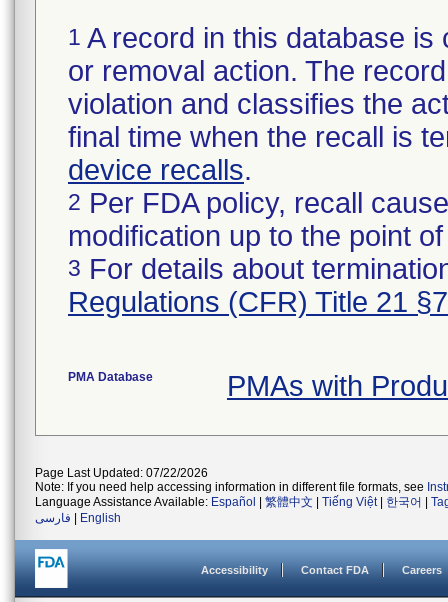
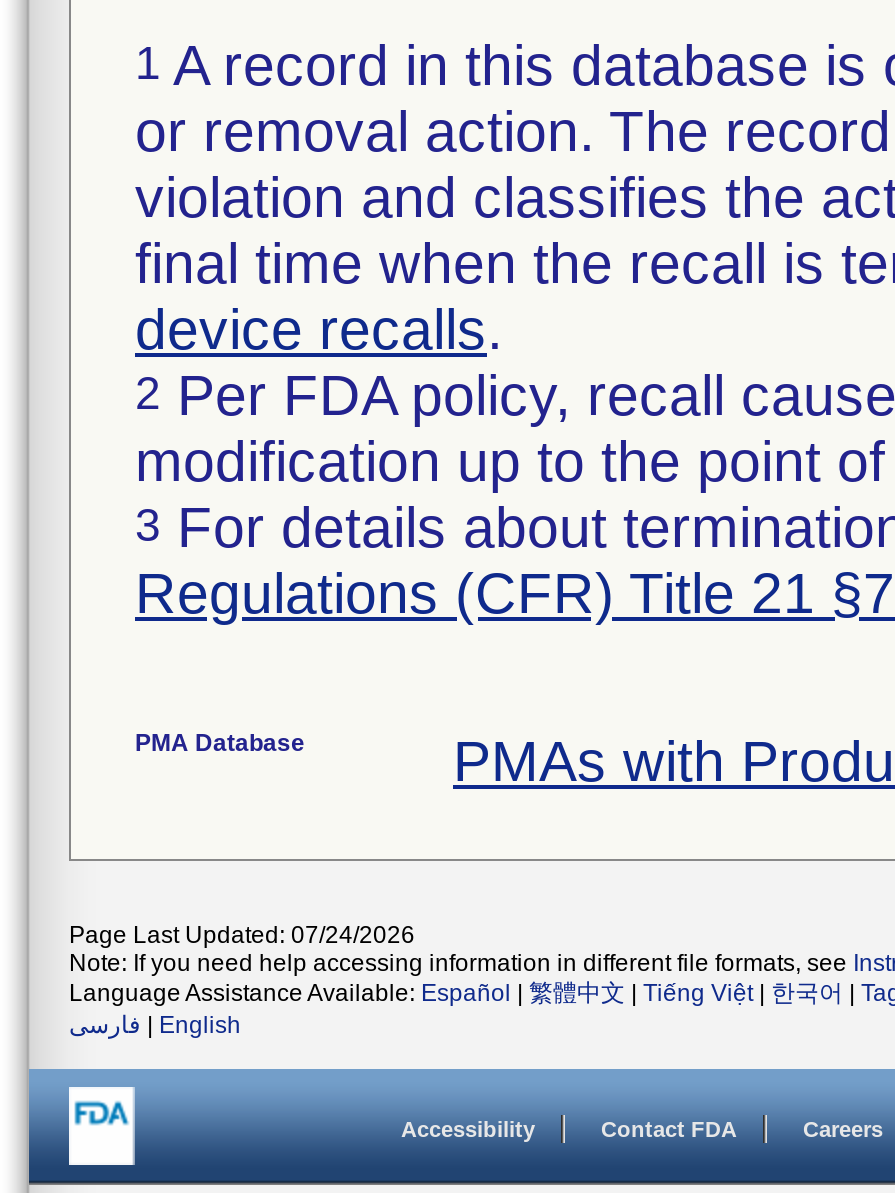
[35,466,208,480] Page Last Updated: 07/22/2026 -> [69,921,415,949] Page Last Updated: 07/24/2026

